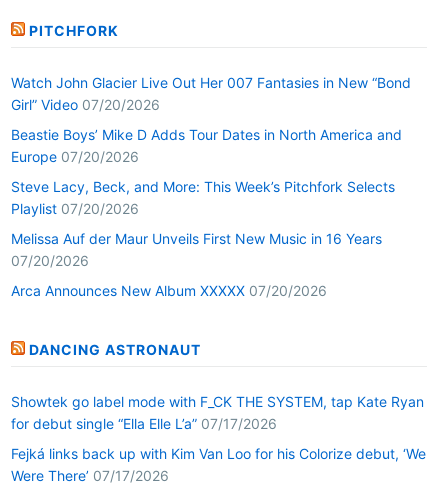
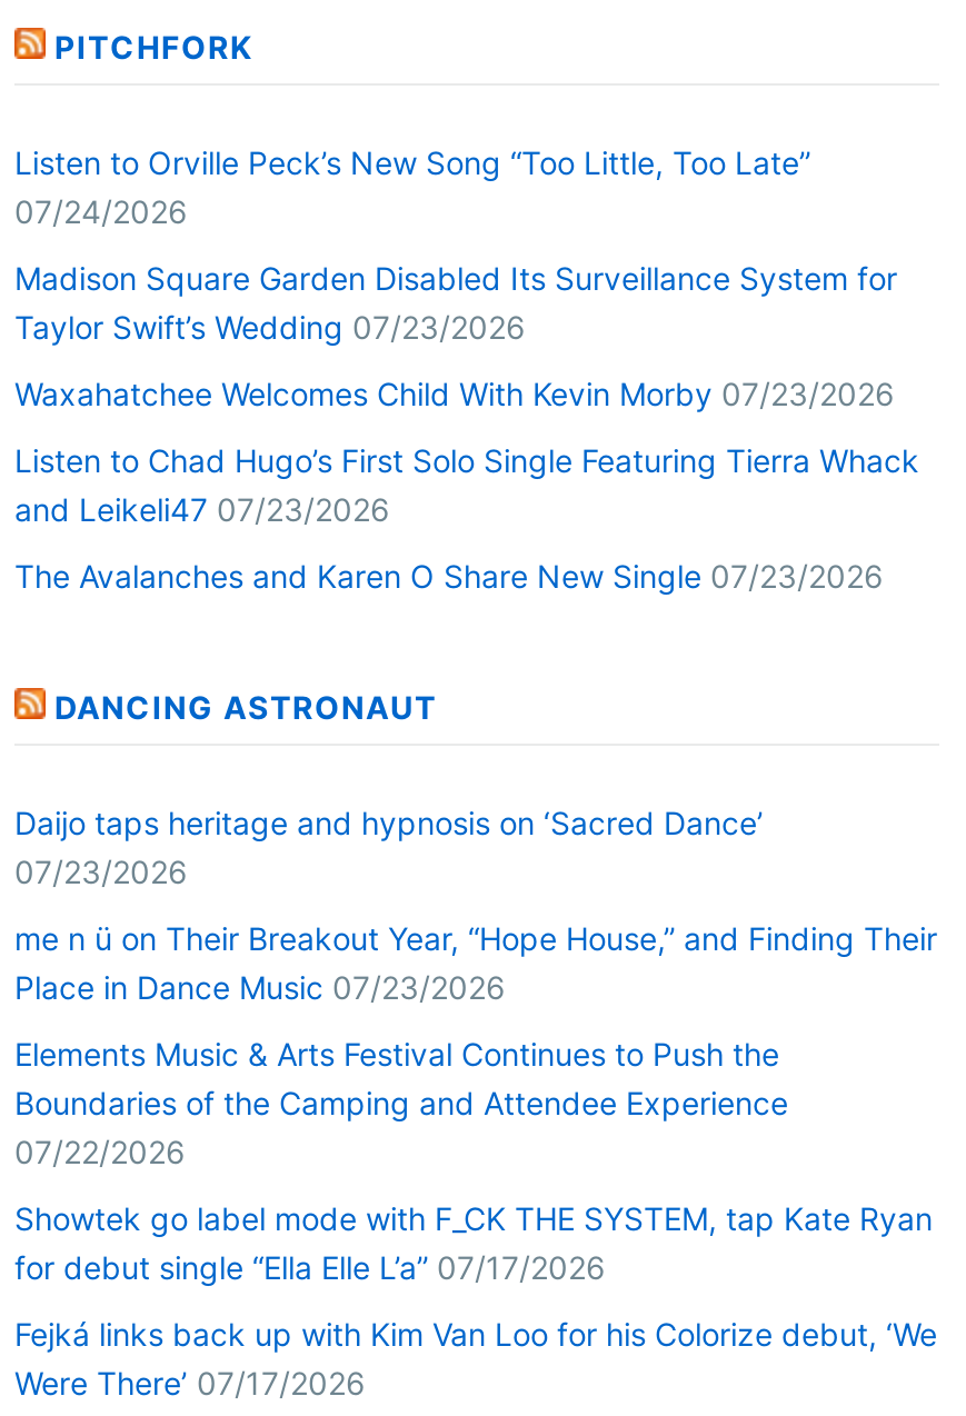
[11,74,411,113] Watch John Glacier Live Out Her 007 Fantasies in New “Bond | Girl” Video 07/20/2026 -> [14,144,810,231] Listen to Orville Peck’s New Song “Too Little, Too Late” | 07/24/2026
[11,126,402,165] Beastie Boys’ Mike D Adds Tour Dates in North America and | Europe 07/20/2026 -> [14,260,897,347] Madison Square Garden Disabled Its Surveillance System for | Taylor Swift’s Wedding 07/23/2026
[11,178,395,217] Steve Lacy, Beck, and More: This Week’s Pitchfork Selects | Playlist 07/20/2026 -> [14,375,895,413] Waxahatchee Welcomes Child With Kevin Morby 07/23/2026
[11,230,382,269] Melissa Auf der Maur Unveils First New Music in 16 Years | 07/20/2026 -> [14,442,919,529] Listen to Chad Hugo’s First Solo Single Featuring Tierra Whack | and Leikeli47 07/23/2026
[11,282,327,299] Arca Announces New Album XXXXX 07/20/2026 -> [14,558,884,596] The Avalanches and Karen O Share New Single 07/23/2026
moved [29,341,201,358] -> [54,688,437,725]: DANCING ASTRONAUT
none -> [14,803,937,1170] Daijo taps heritage and hypnosis on ‘Sacred Dance’ | 07/23/2026 | me n ü on Their Breakout Year, “Hope House,” and Finding Their | Place in Dance Music 07/23/2026 | Elements Music & Arts Festival Continues to Push the | Boundaries of the Camping and Attendee Experience | 07/22/2026

